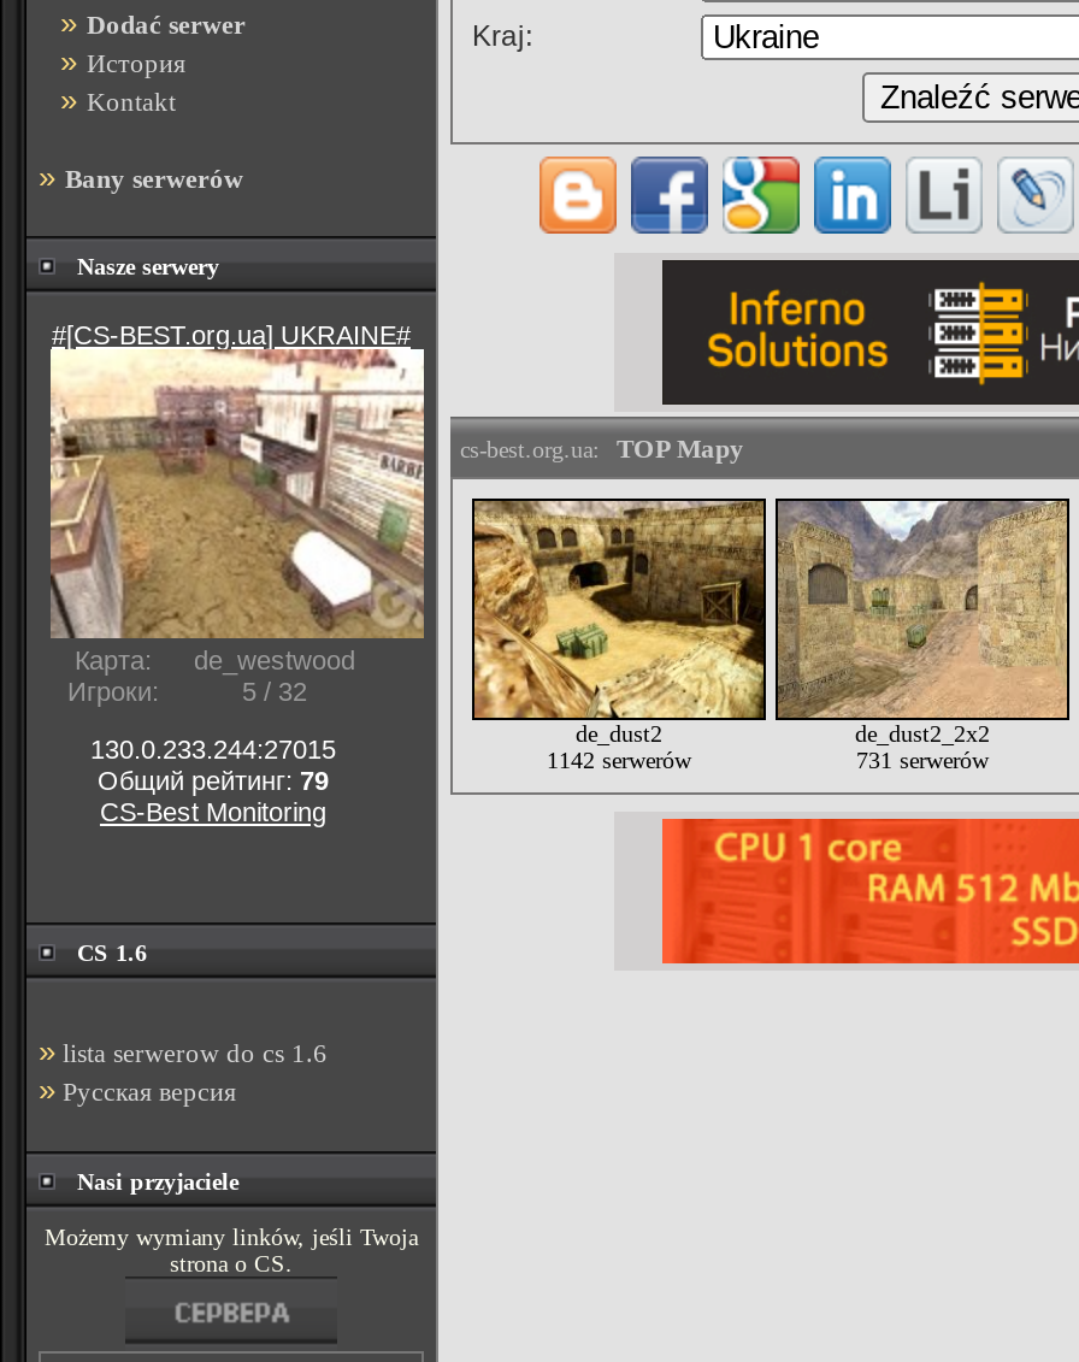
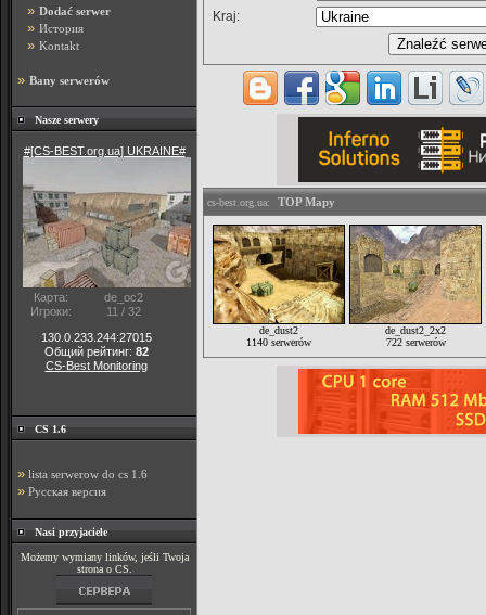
[51,349,426,670] [image] -> [23,157,191,287] [image]
[547,747,691,773] 1142 serwerów -> [246,336,311,348] 1140 serwerów
[856,747,989,773] 731 serwerów -> [386,336,445,348] 722 serwerów

